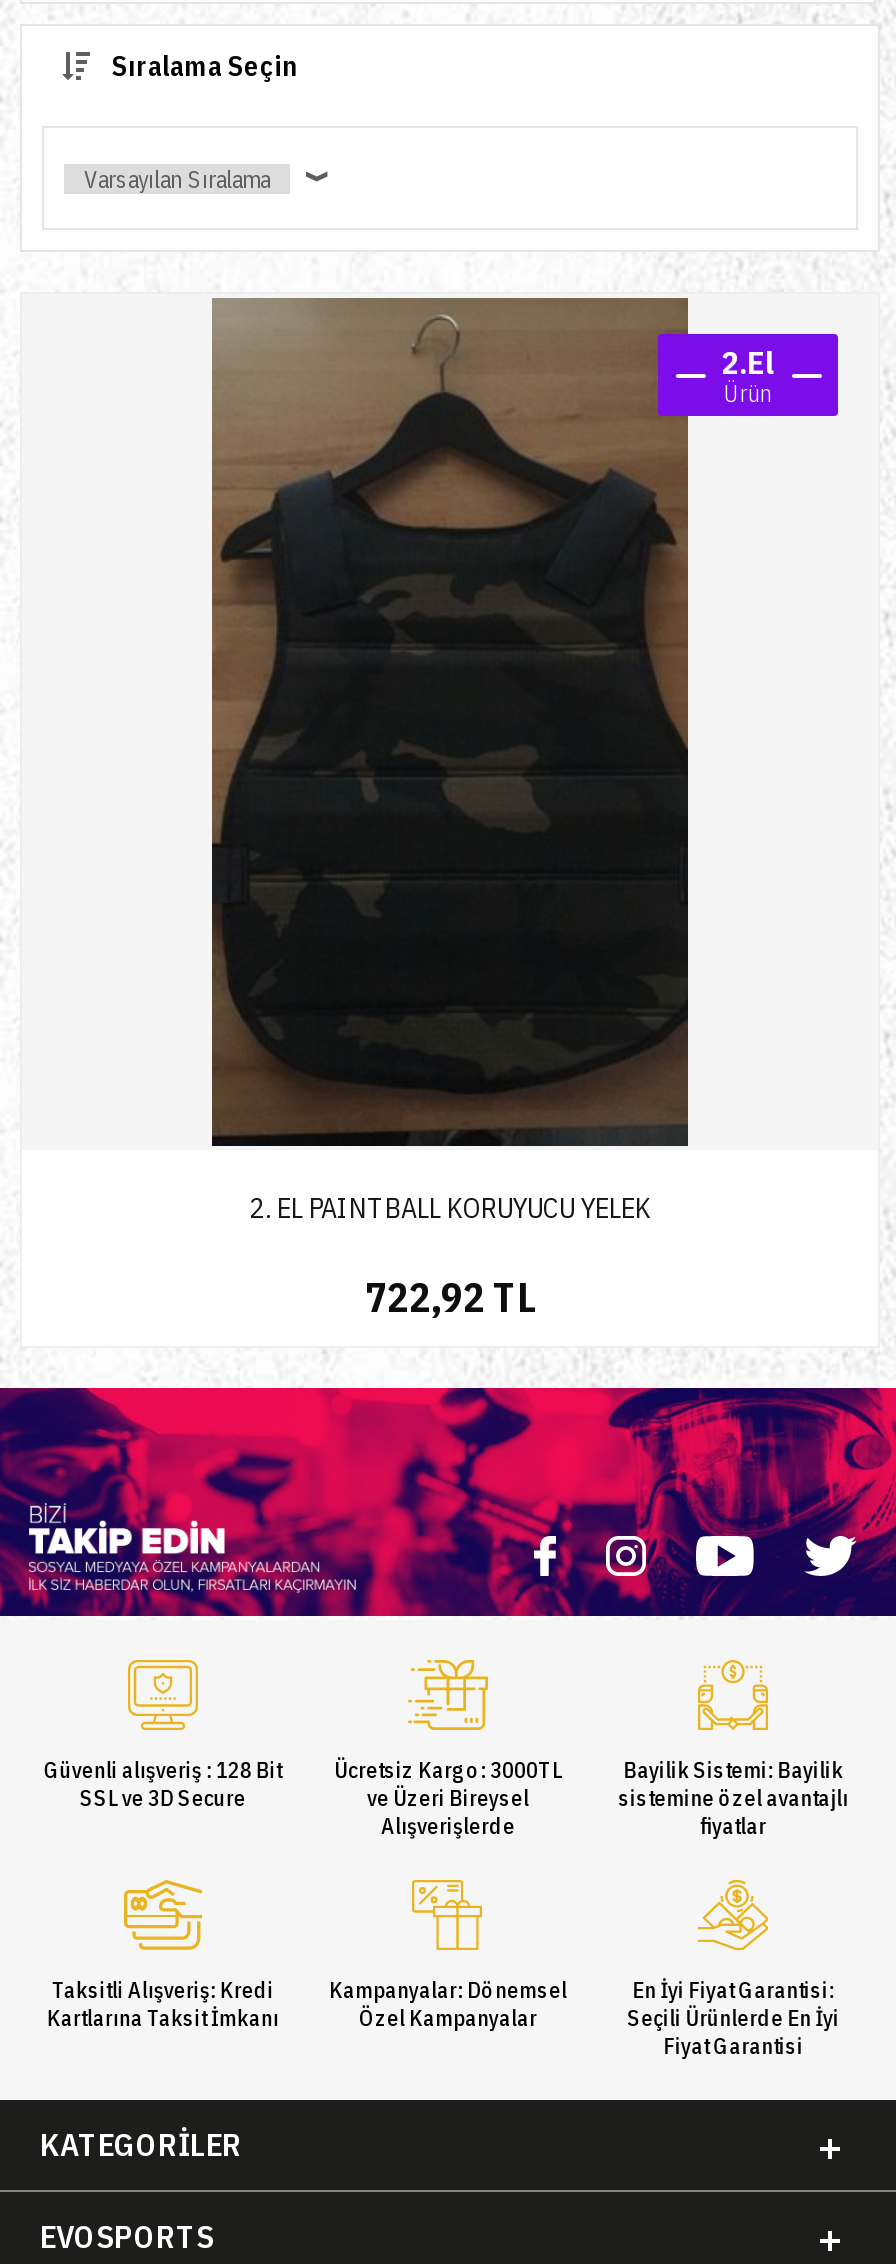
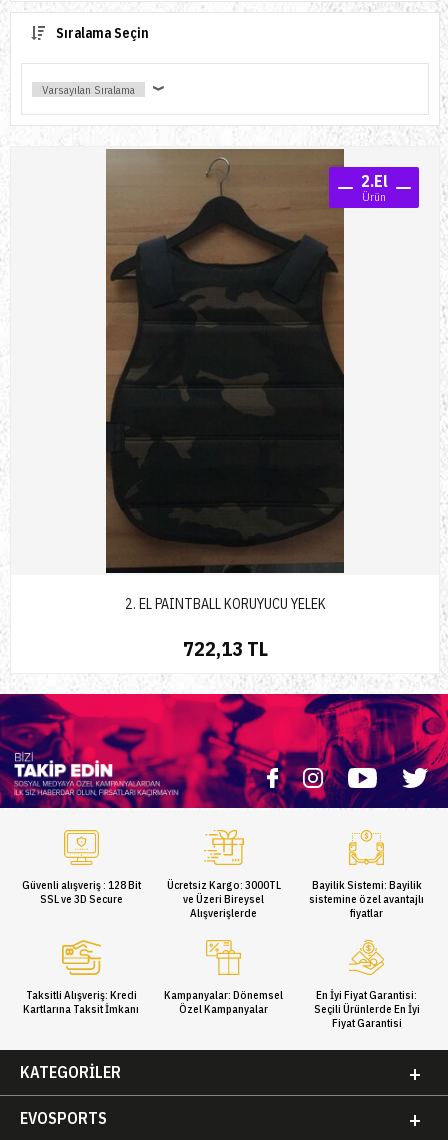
[365,1269,535,1323] 722,92 TL -> [182,634,267,661] 722,13 TL

